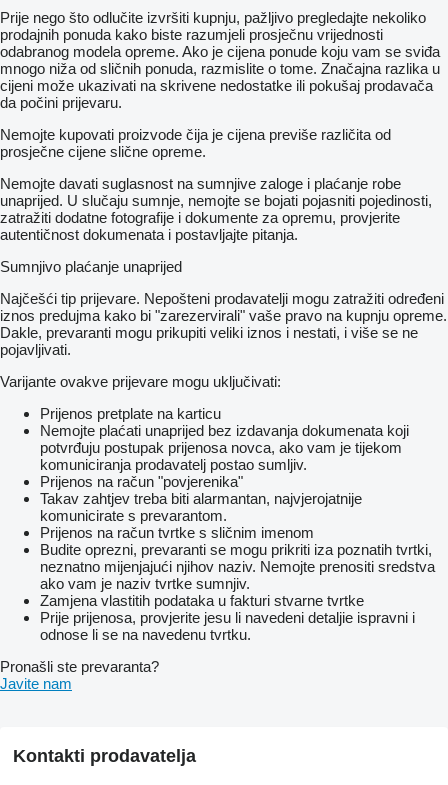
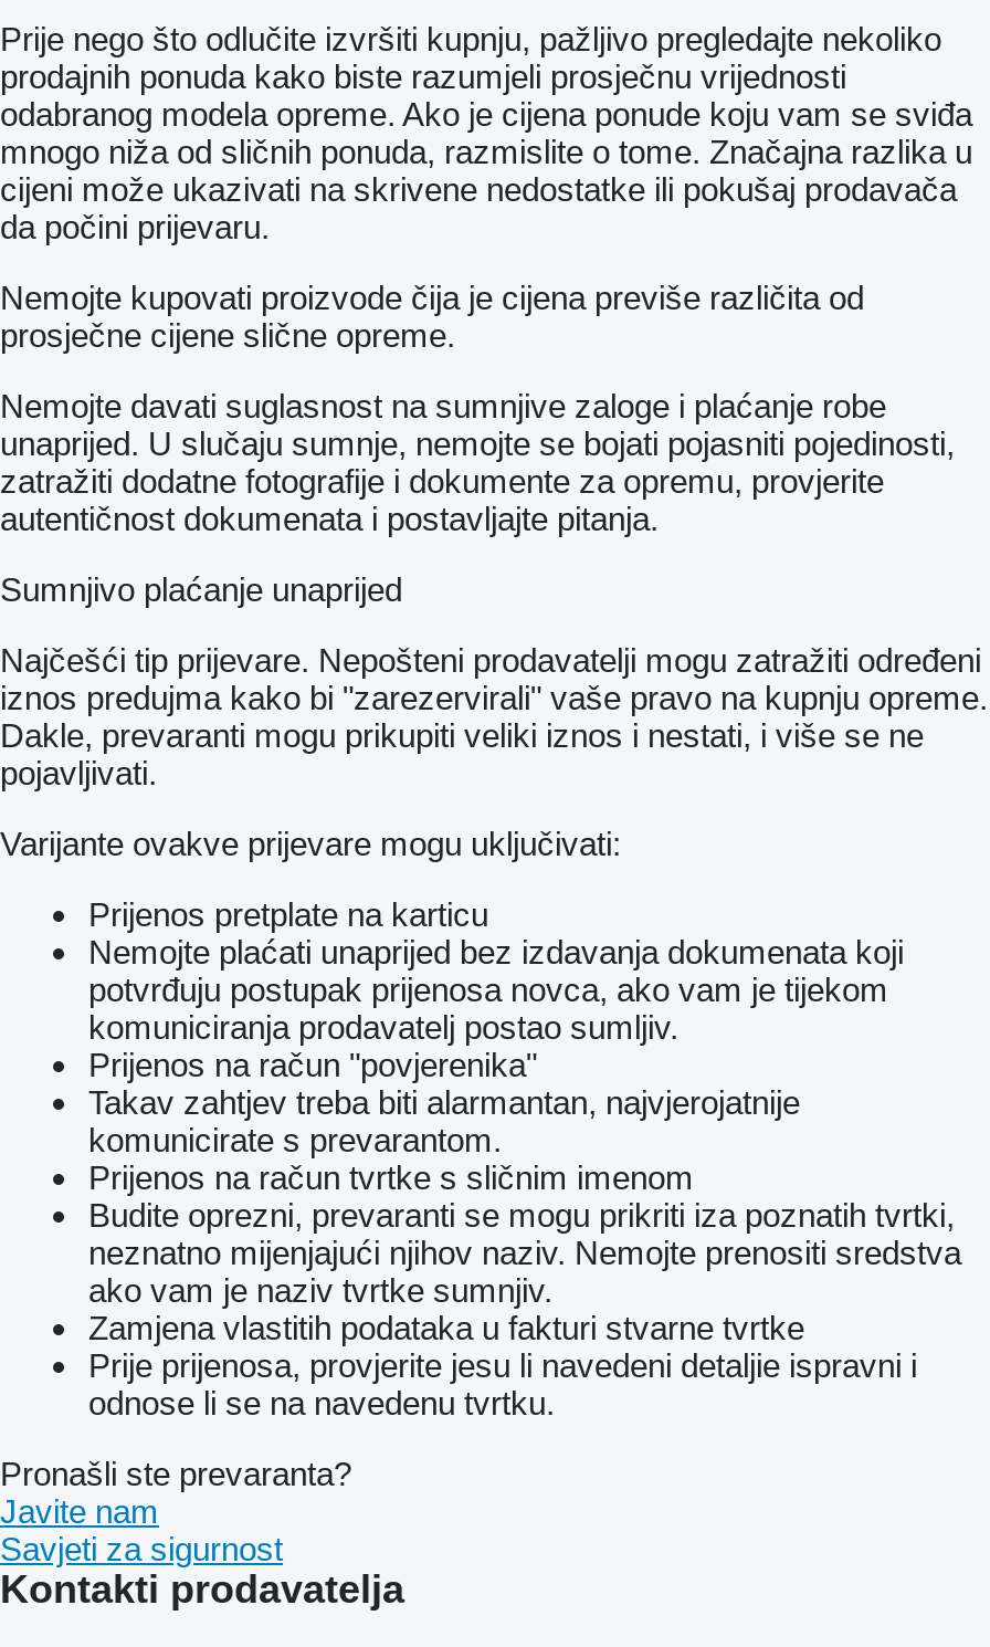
none -> [0,1531,283,1569] Savjeti za sigurnost

